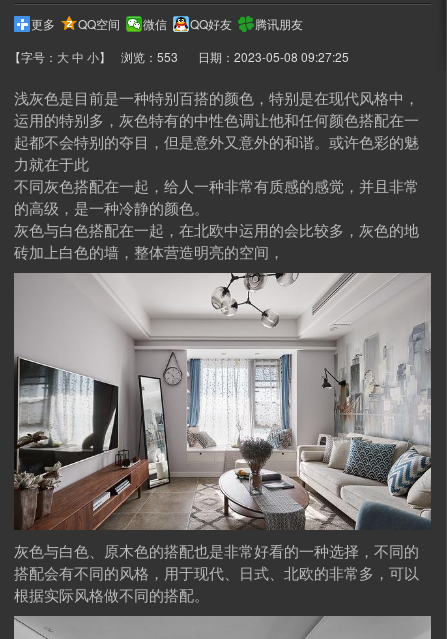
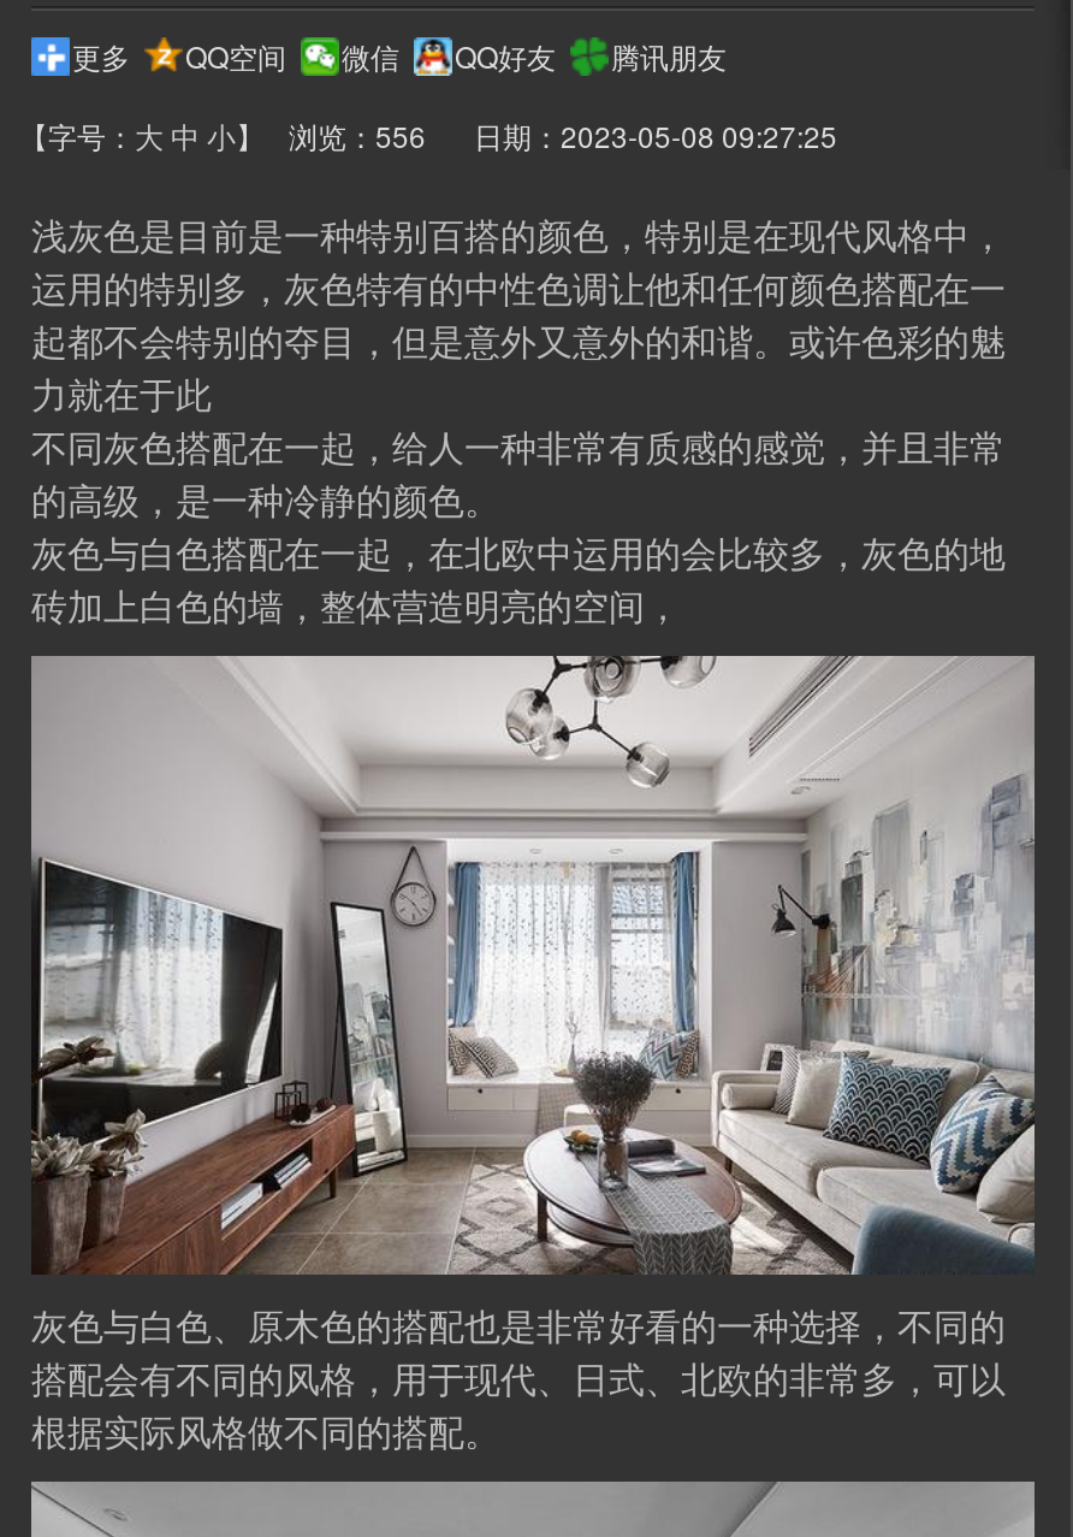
[9,48,178,65] 【字号：大 中 小】 浏览：553 -> [19,114,426,155] 【字号：大 中 小】 浏览：556

